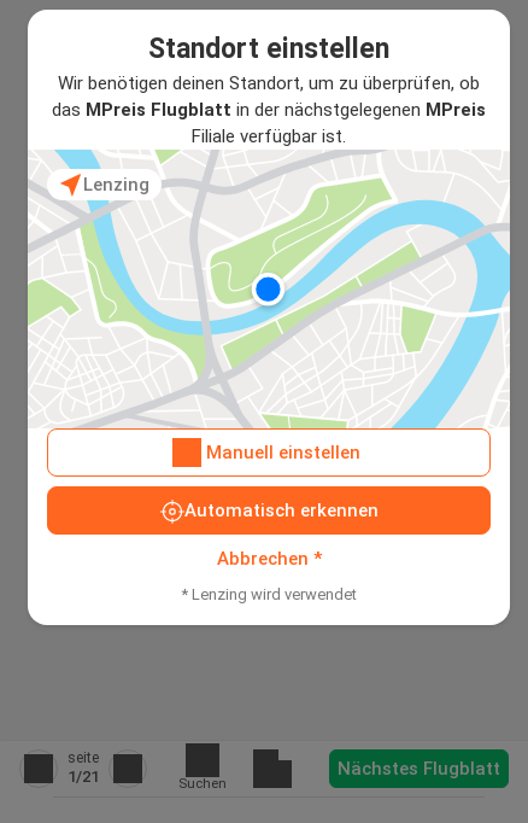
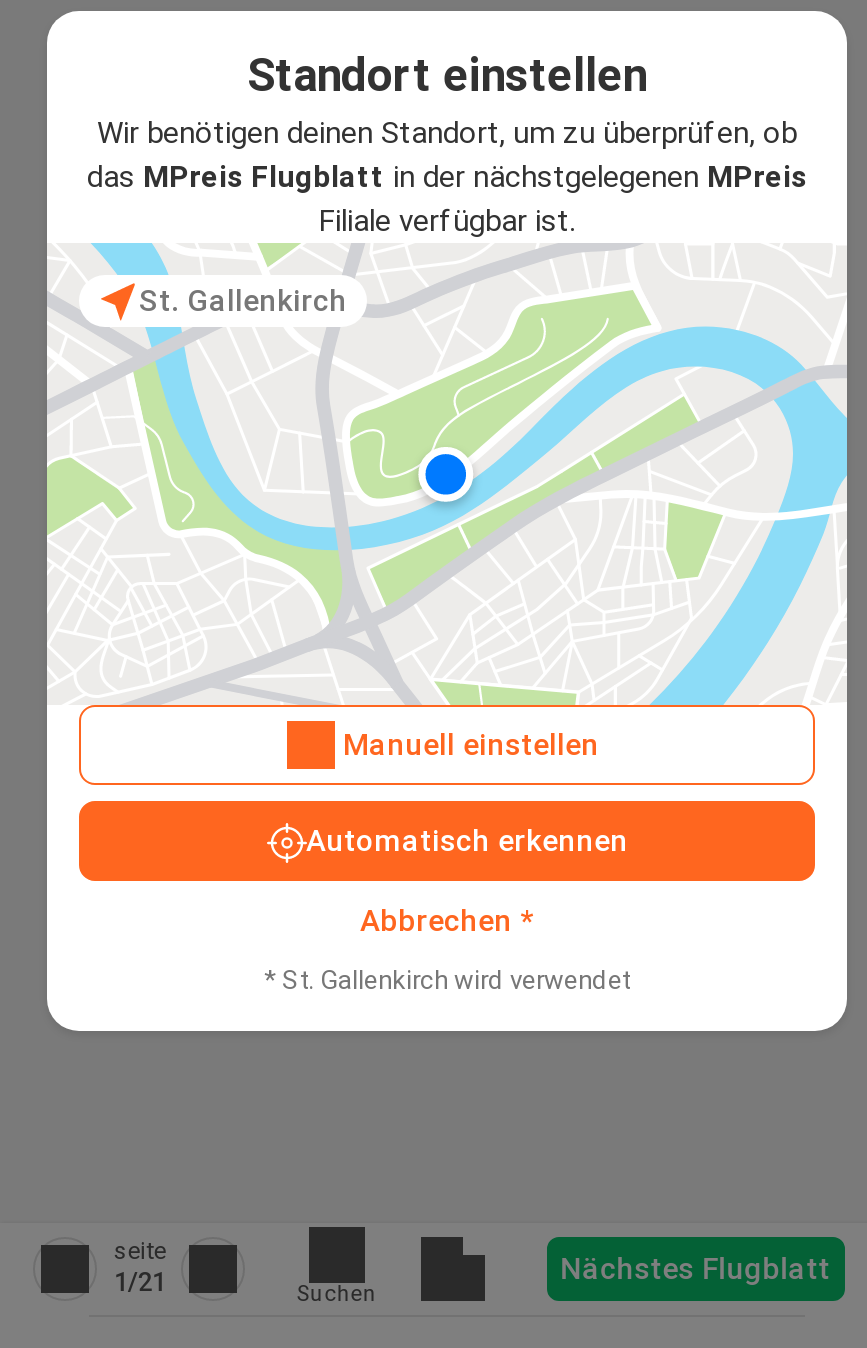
[83,173,149,195] Lenzing -> [139,282,347,318] St. Gallenkirch
[181,586,357,604] * Lenzing wird verwendet -> [264,966,630,996] * St. Gallenkirch wird verwendet

